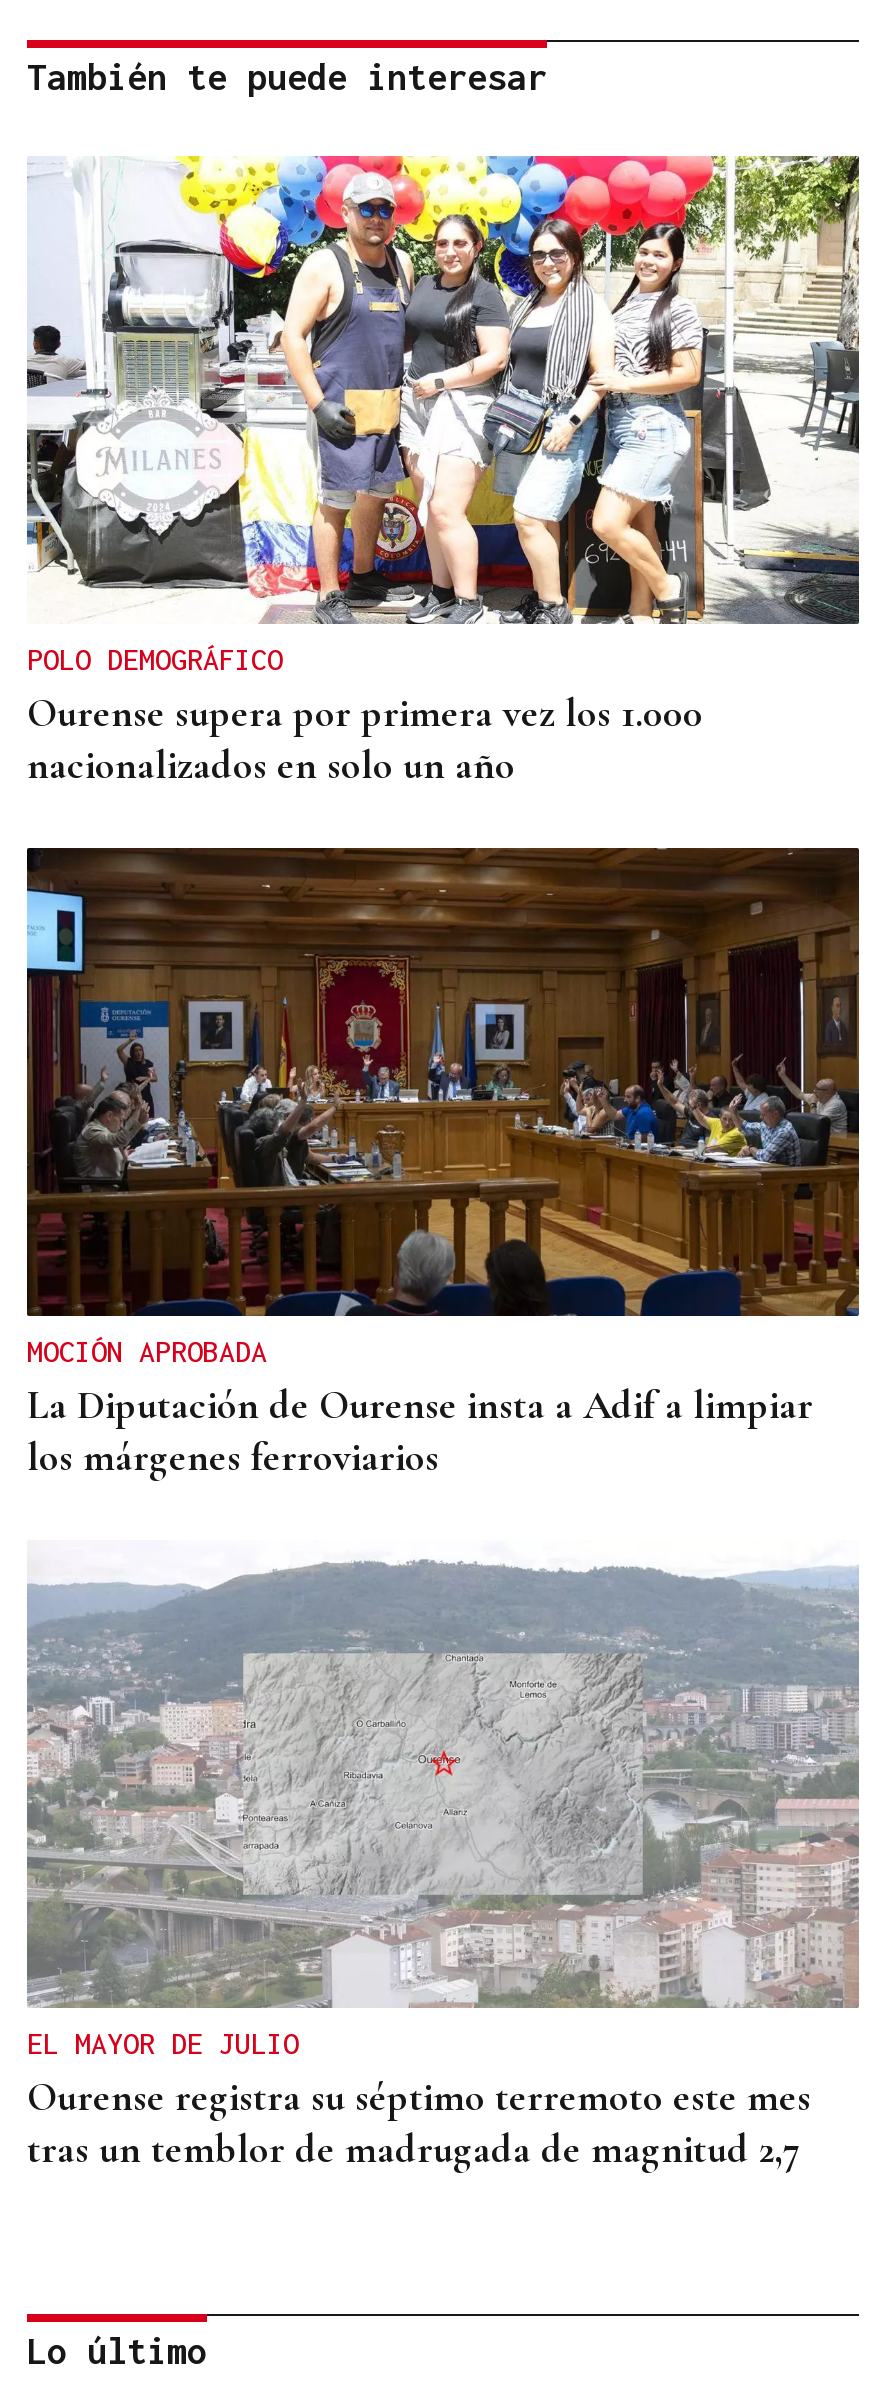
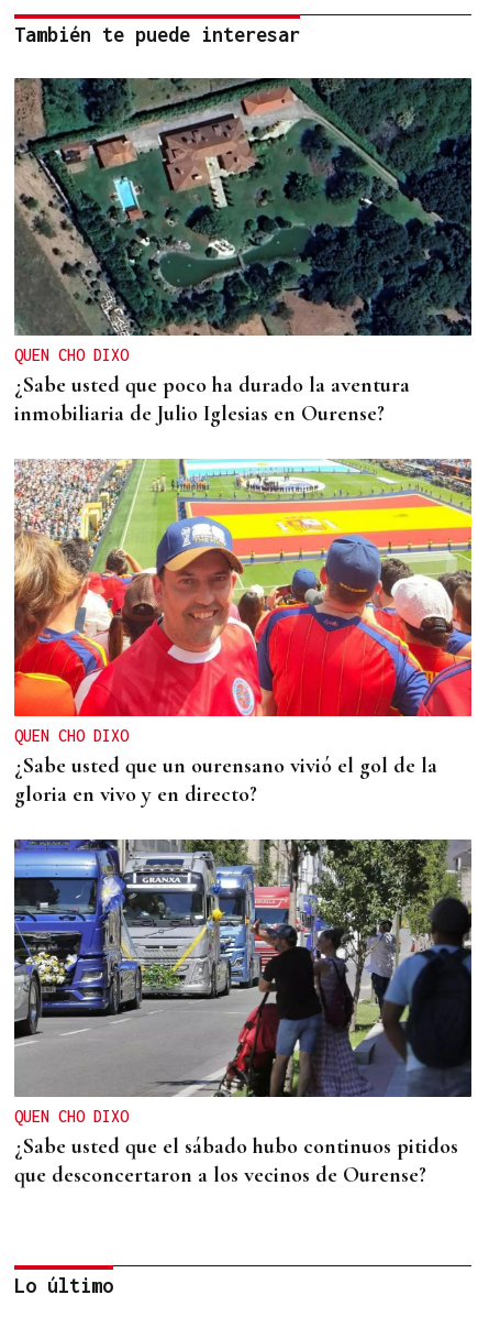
[25,154,861,790] [image] | POLO DEMOGRÁFICO | Ourense supera por primera vez los 1.000 | nacionalizados en solo un año -> [13,77,473,427] [image] | QUEN CHO DIXO | ¿Sabe usted que poco ha durado la aventura | inmobiliaria de Julio Iglesias en Ourense?
[25,846,861,1482] [image] | MOCIÓN APROBADA | La Diputación de Ourense insta a Adif a limpiar | los márgenes ferroviarios -> [13,458,473,807] [image] | QUEN CHO DIXO | ¿Sabe usted que un ourensano vivió el gol de la | gloria en vivo y en directo?
[27,1540,859,2174] [image] | EL MAYOR DE JULIO | Ourense registra su séptimo terremoto este mes | tras un temblor de madrugada de magnitud 2,7 -> [13,838,473,1188] [image] | QUEN CHO DIXO | ¿Sabe usted que el sábado hubo continuos pitidos | que desconcertaron a los vecinos de Ourense?

